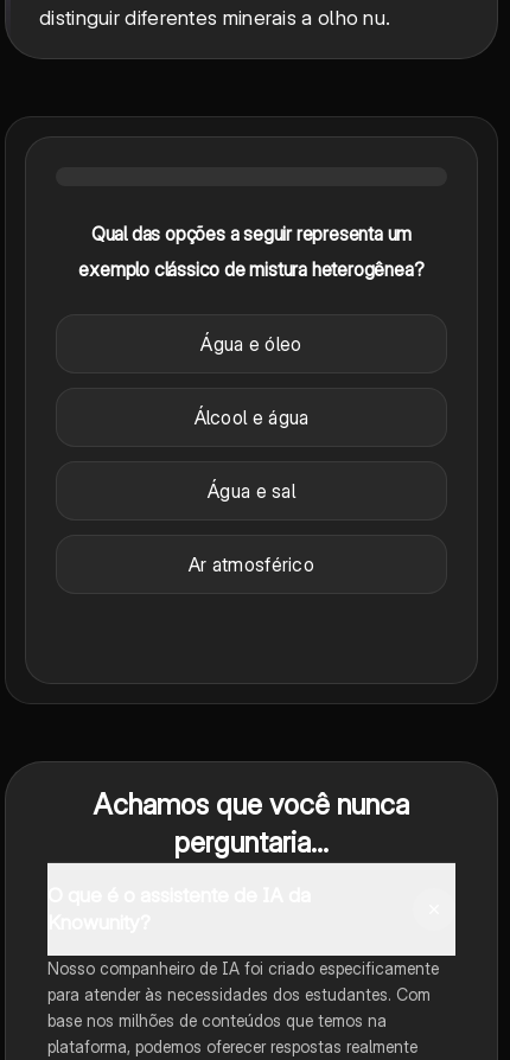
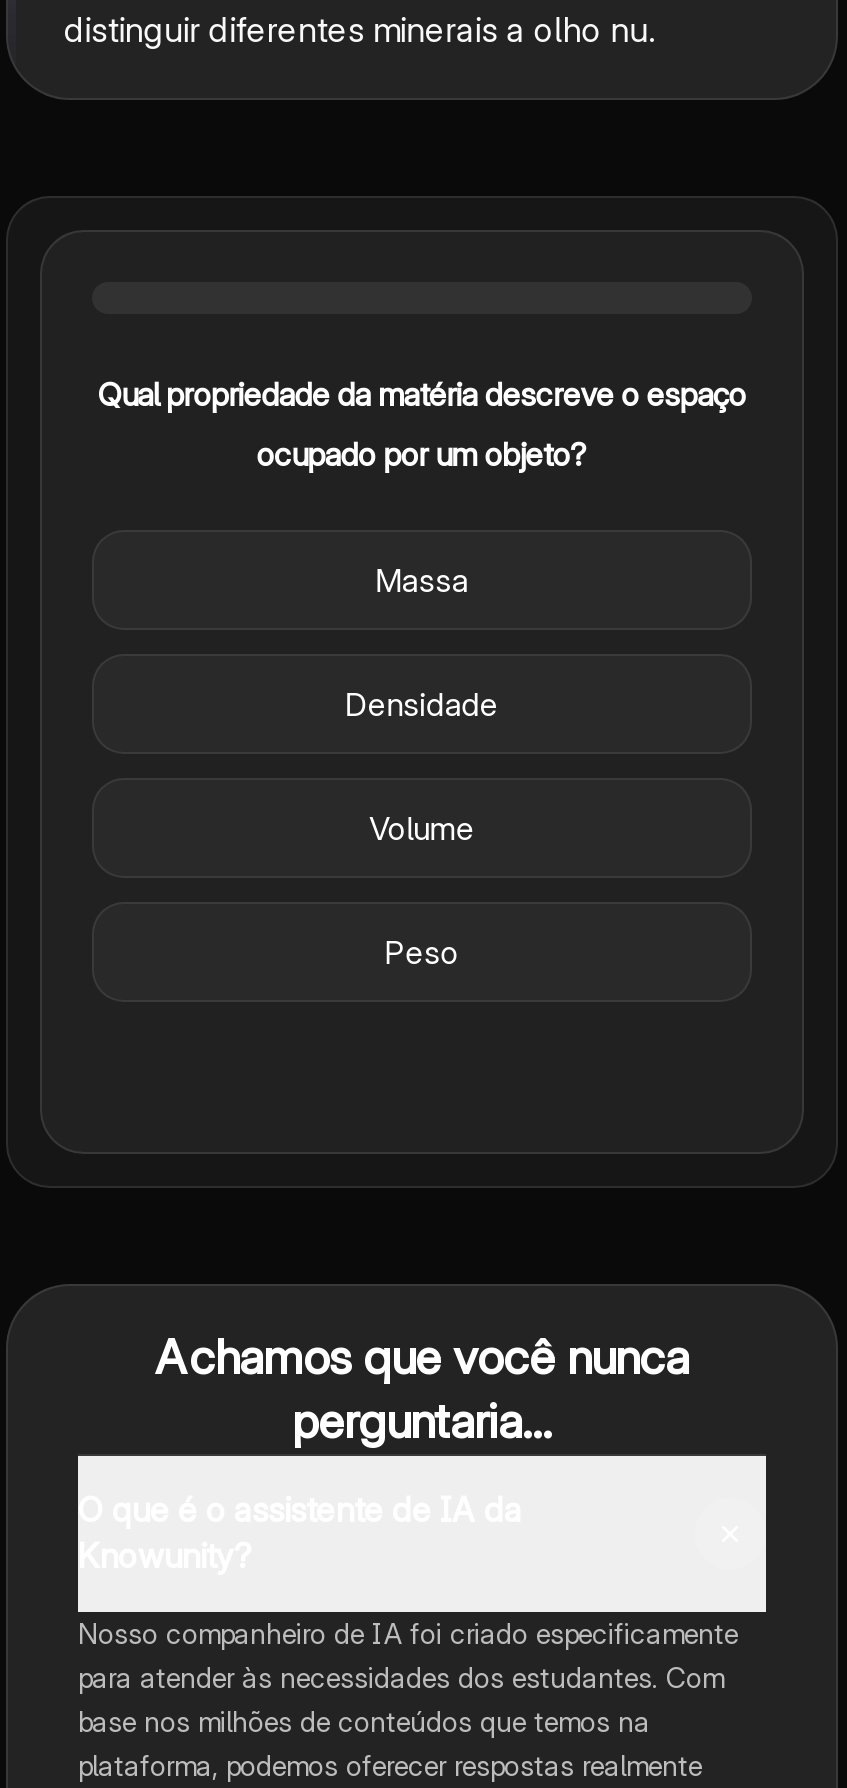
[91,221,412,245] Qual das opções a seguir representa um -> [98,373,746,413] Qual propriedade da matéria descreve o espaço
[79,257,424,281] exemplo clássico de mistura heterogênea? -> [256,433,588,473] ocupado por um objeto?
[201,332,302,355] Água e óleo -> [376,559,468,599] Massa
[194,405,309,429] Álcool e água -> [345,683,499,723] Densidade
[208,479,295,502] Água e sal -> [369,807,475,847] Volume
[188,552,314,576] Ar atmosférico -> [385,931,459,971] Peso

